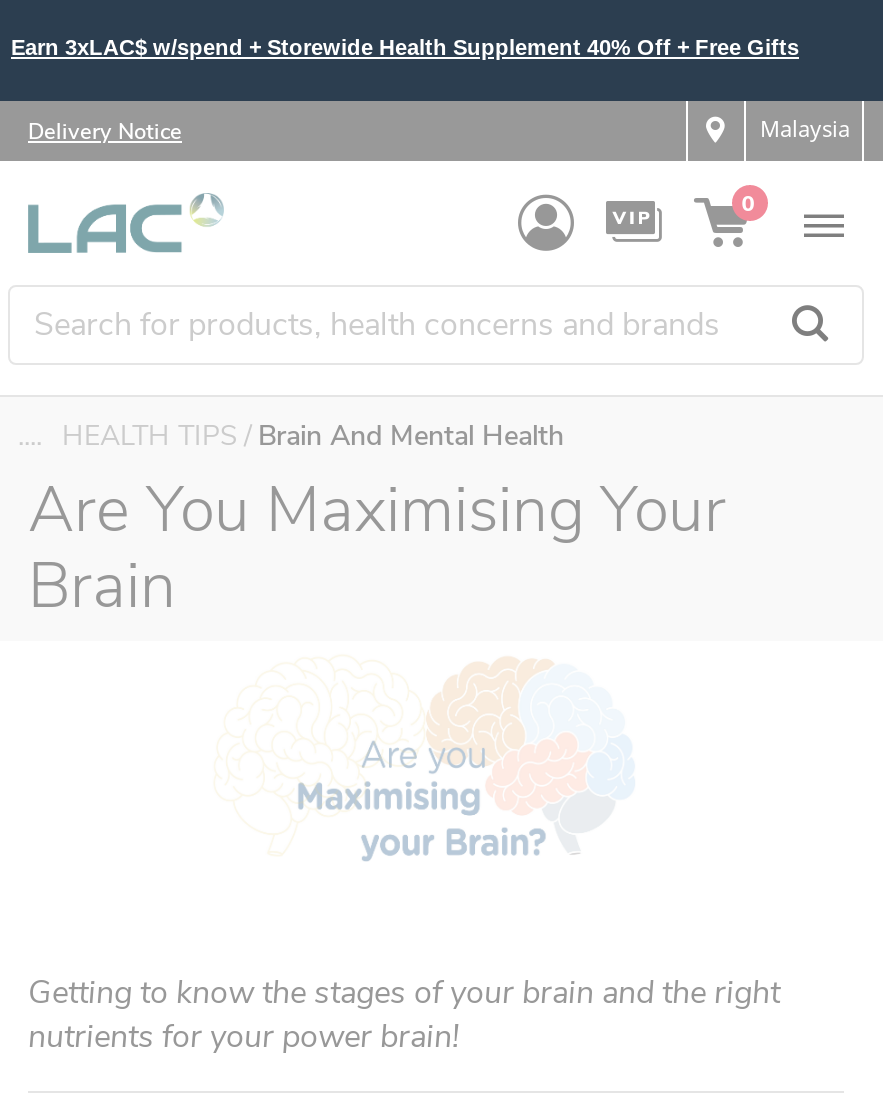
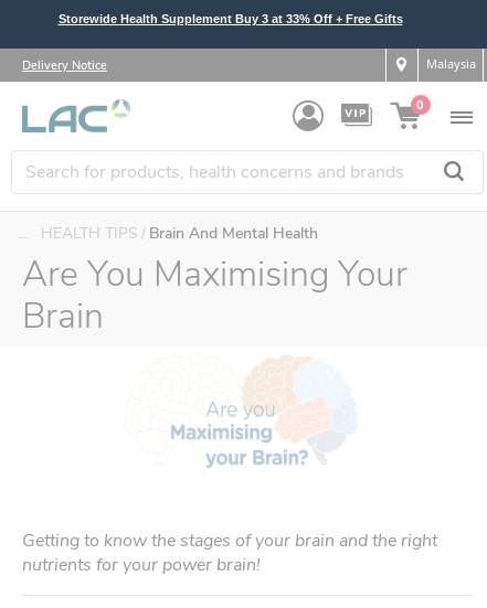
[11,35,799,59] Earn 3xLAC$ w/spend + Storewide Health Supplement 40% Off + Free Gifts -> [58,12,403,25] Storewide Health Supplement Buy 3 at 33% Off + Free Gifts

